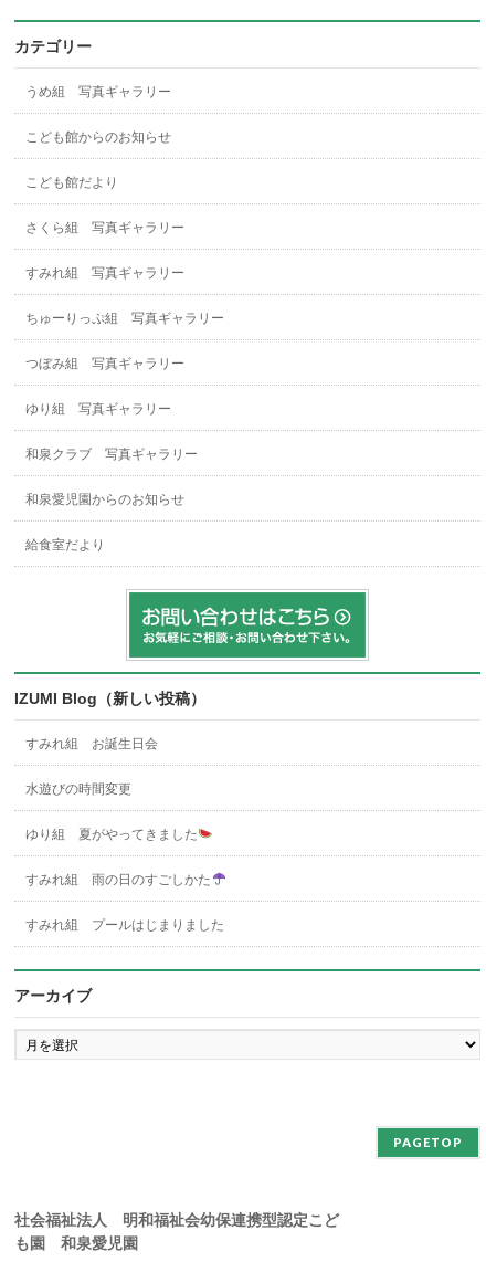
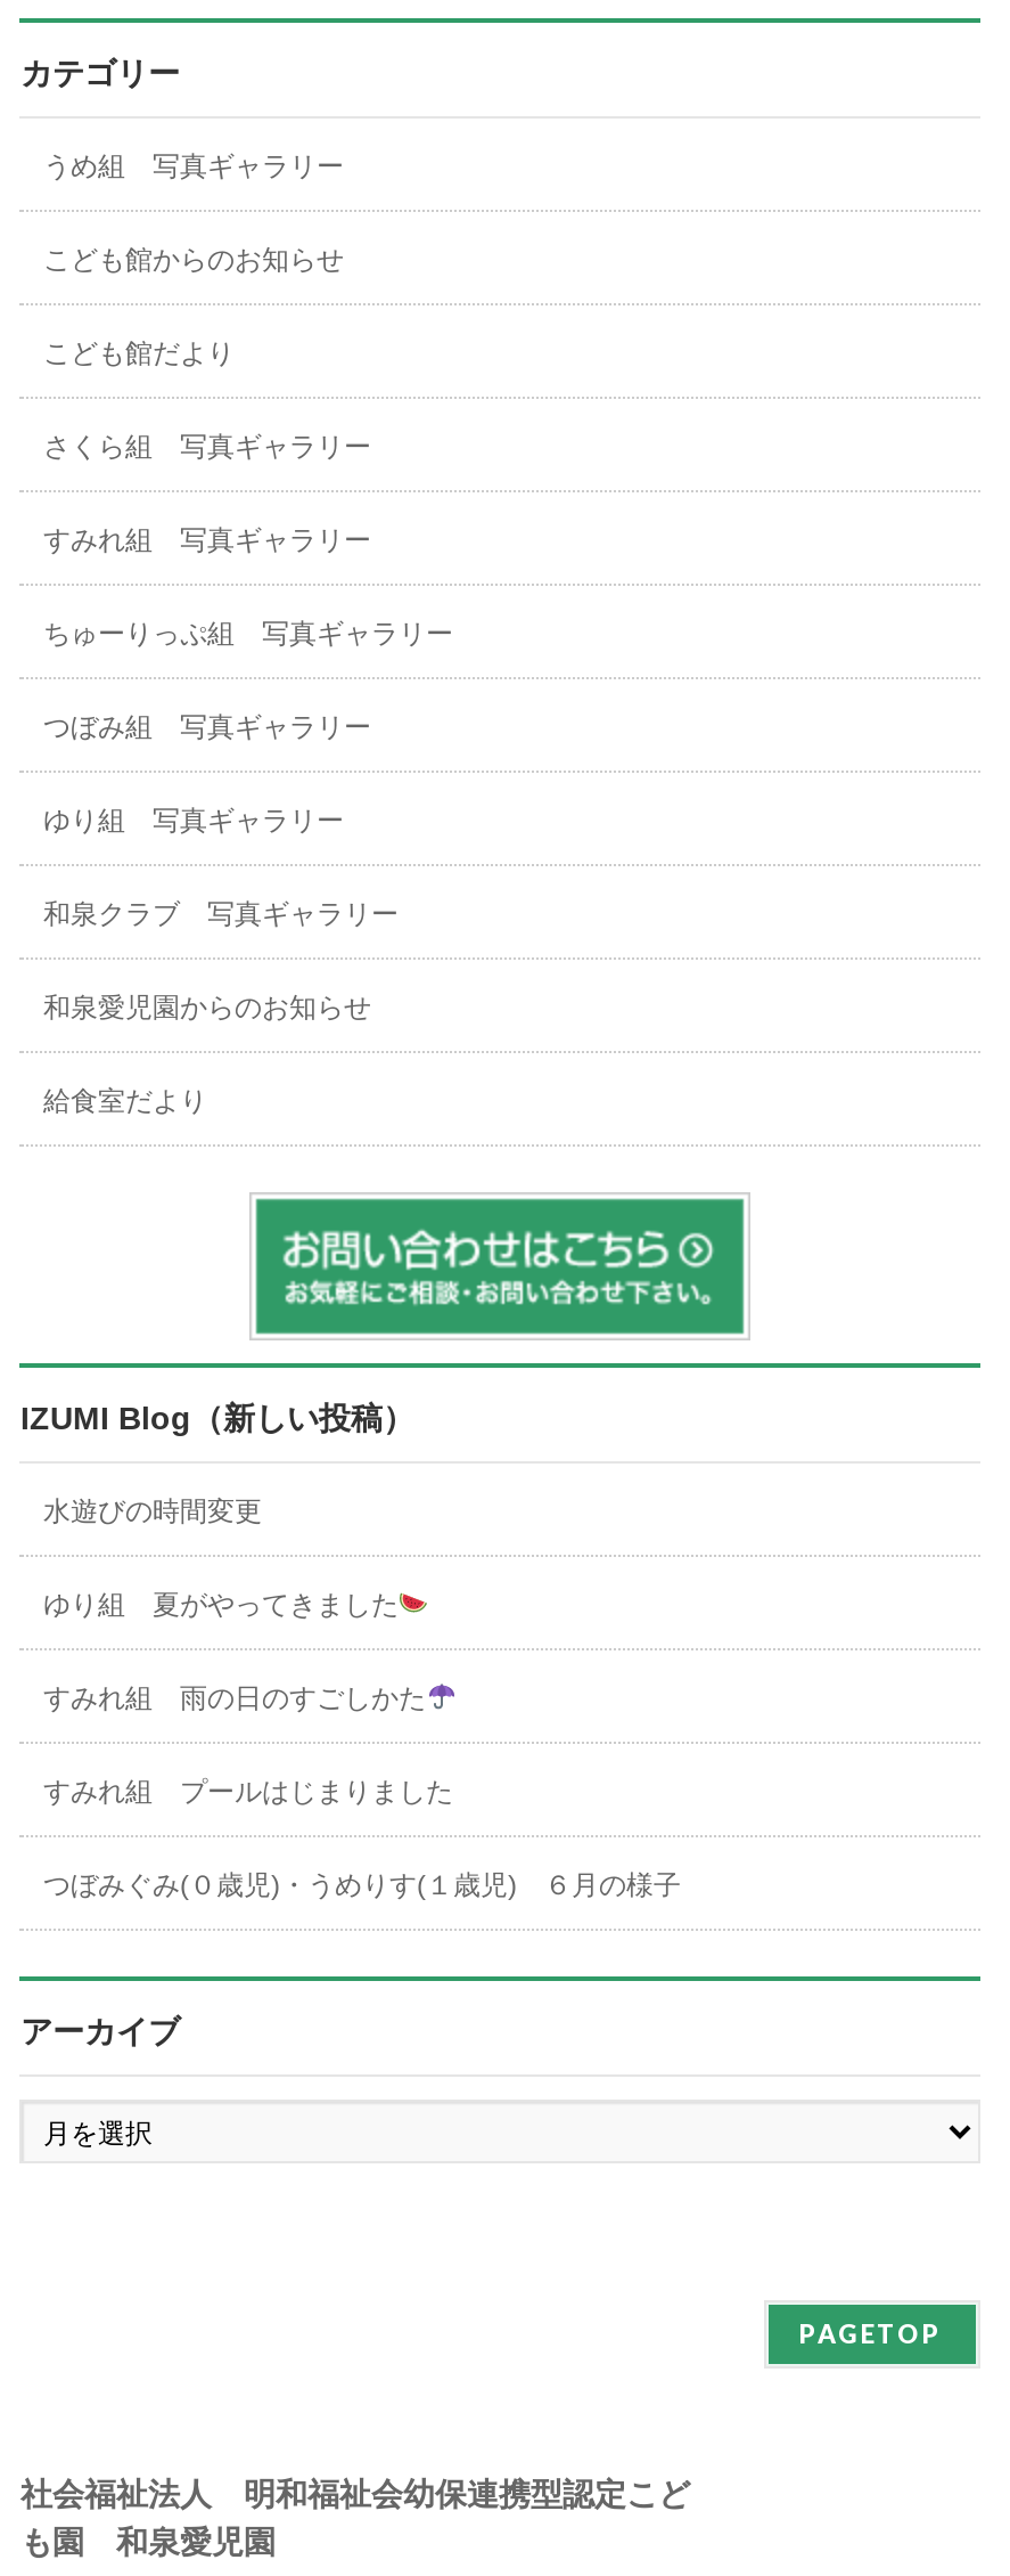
[26,736,158,752] すみれ組 お誕生日会 -> none
moved [26,782,225,933] -> [43,1496,453,1808]: 水遊びの時間変更 | ゆり組 夏がやってきました | すみれ組 雨の日のすごしかた | すみれ組 プールはじまりました
none -> [43,1870,681,1902] つぼみぐみ(０歳児)・うめりす(１歳児) ６月の様子

